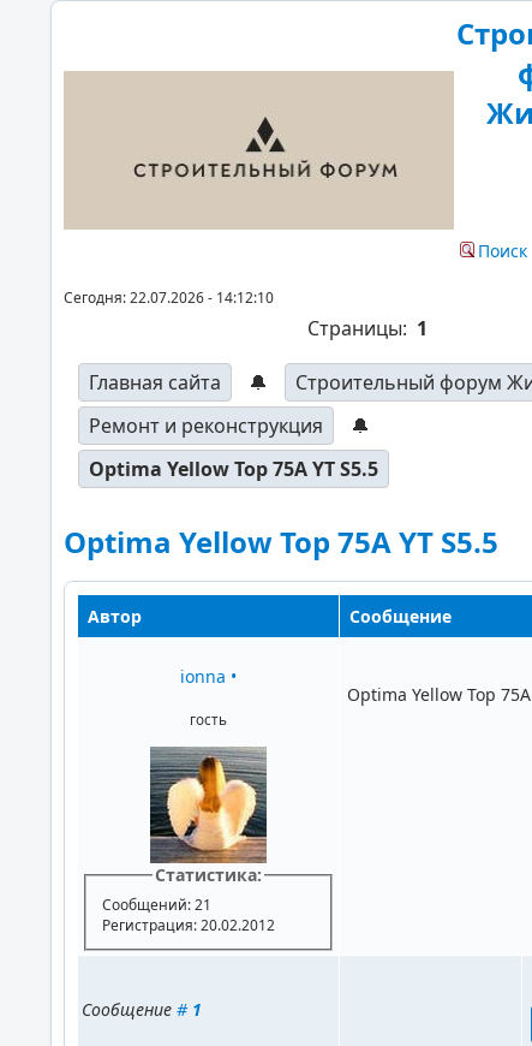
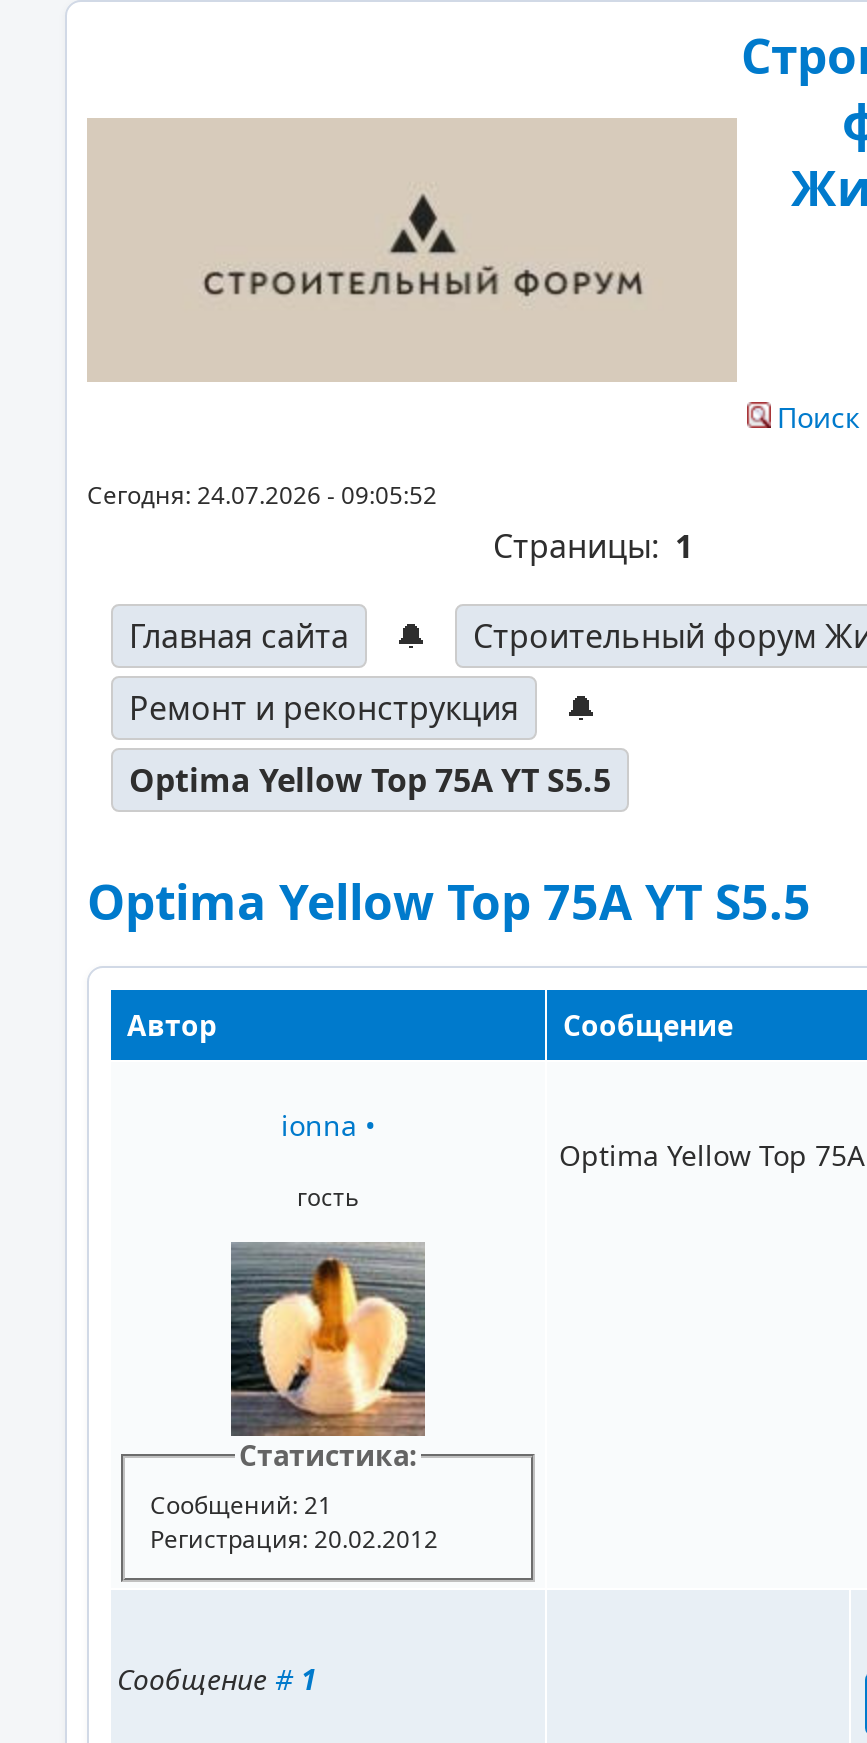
[64,287,274,308] Сегодня: 22.07.2026 - 14:12:10 -> [87,478,437,512] Сегодня: 24.07.2026 - 09:05:52

